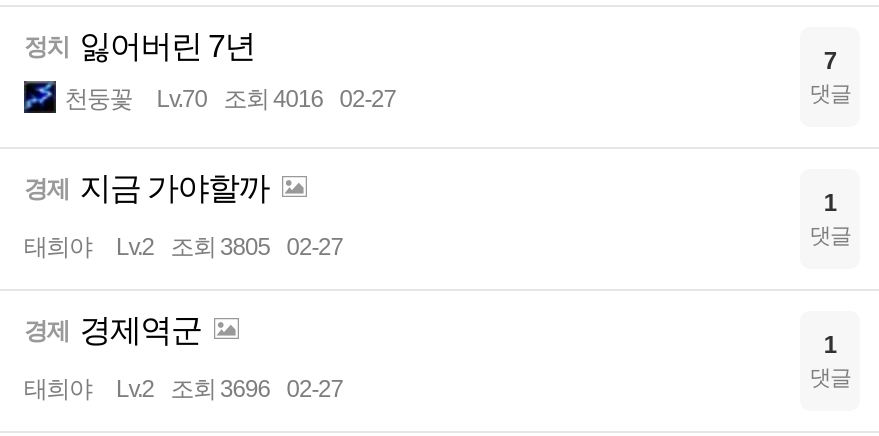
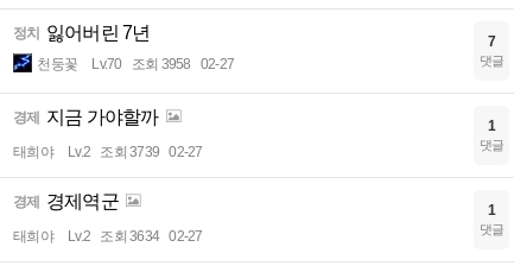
[64,85,396,113] 천둥꽃 Lv.70 조회 4016 02-27 -> [37,56,234,72] 천둥꽃 Lv.70 조회 3958 02-27
[24,233,343,261] 태희야 Lv.2 조회 3805 02-27 -> [13,144,202,160] 태희야 Lv.2 조회 3739 02-27
[24,375,343,403] 태희야 Lv.2 조회 3696 02-27 -> [13,228,202,245] 태희야 Lv.2 조회 3634 02-27

